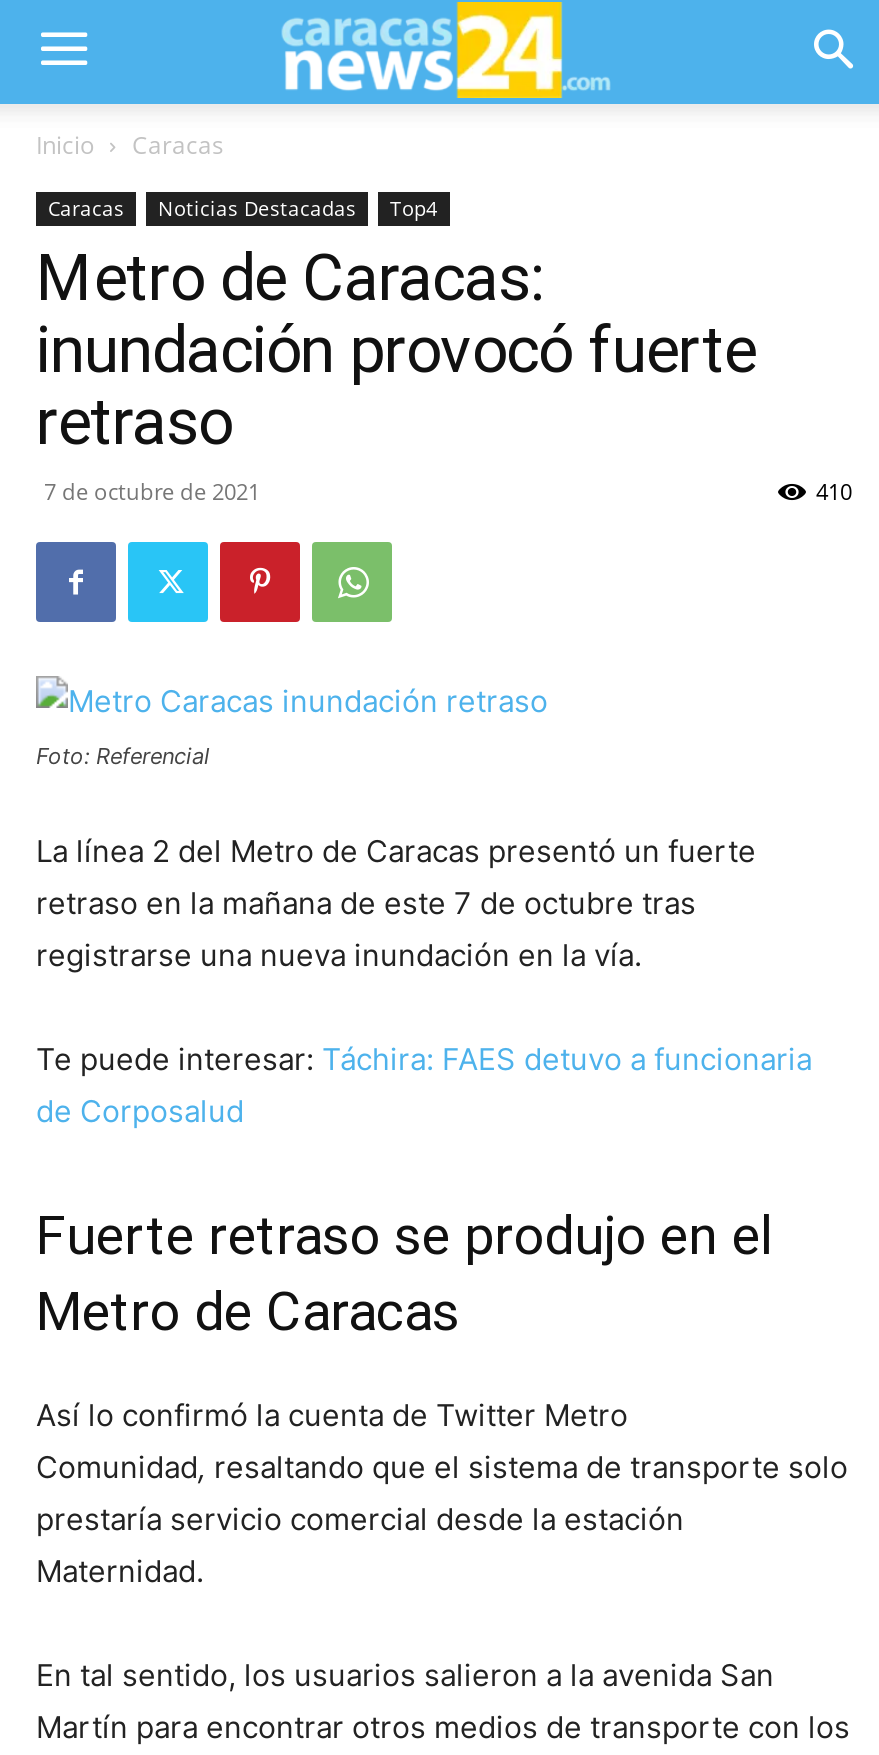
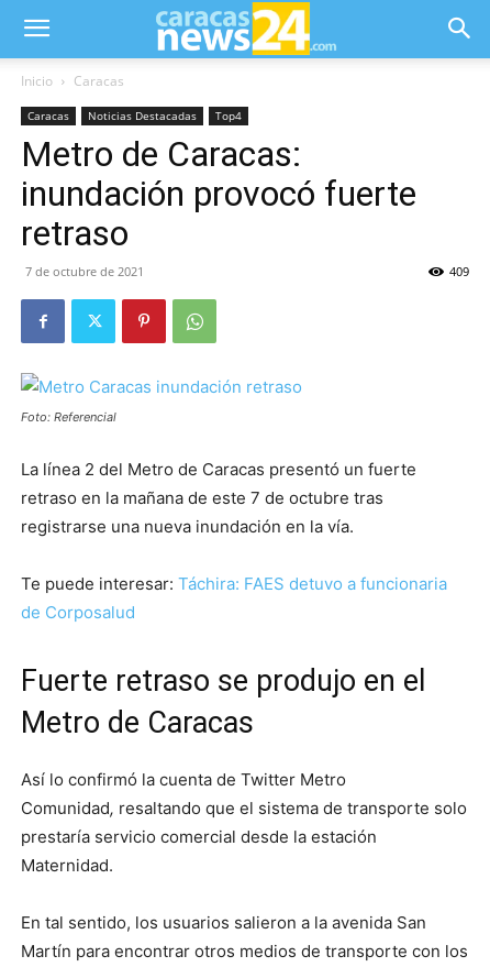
[816,476,852,506] 410 -> [449,263,469,279] 409

